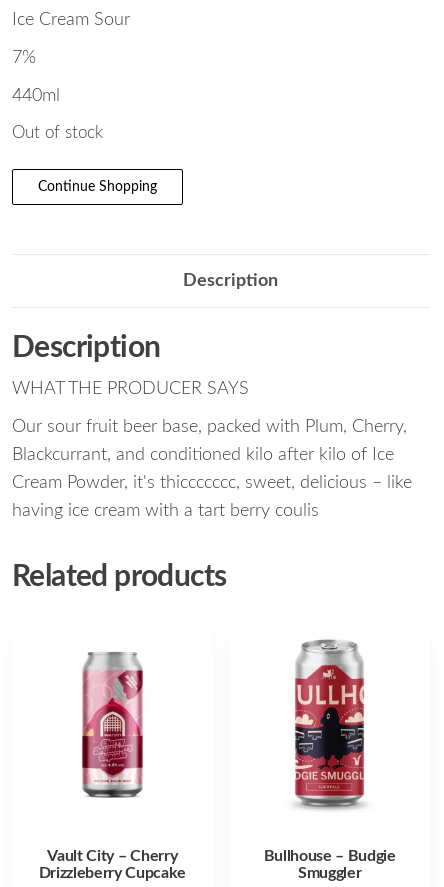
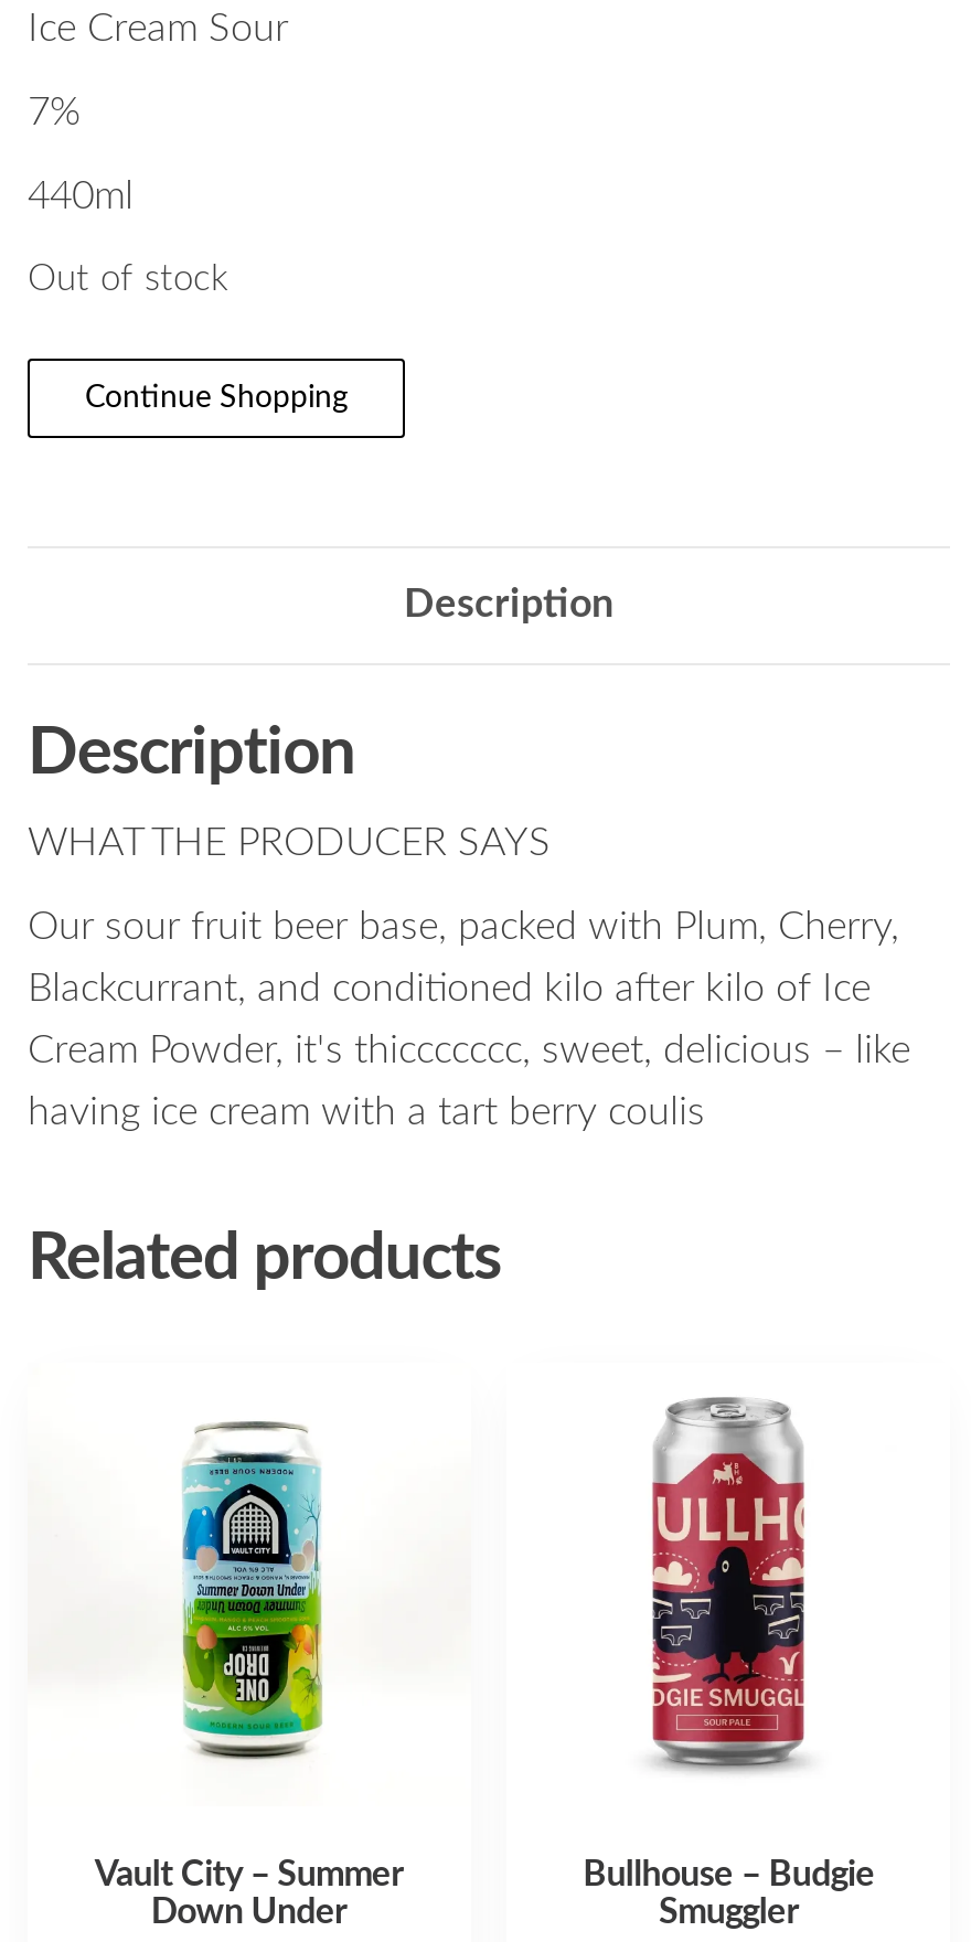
[81,651,145,804] [image] -> [180,1422,323,1762] [image]
[38,848,186,881] Vault City – Cherry | Drizzleberry Cupcake -> [94,1856,403,1929] Vault City – Summer | Down Under

